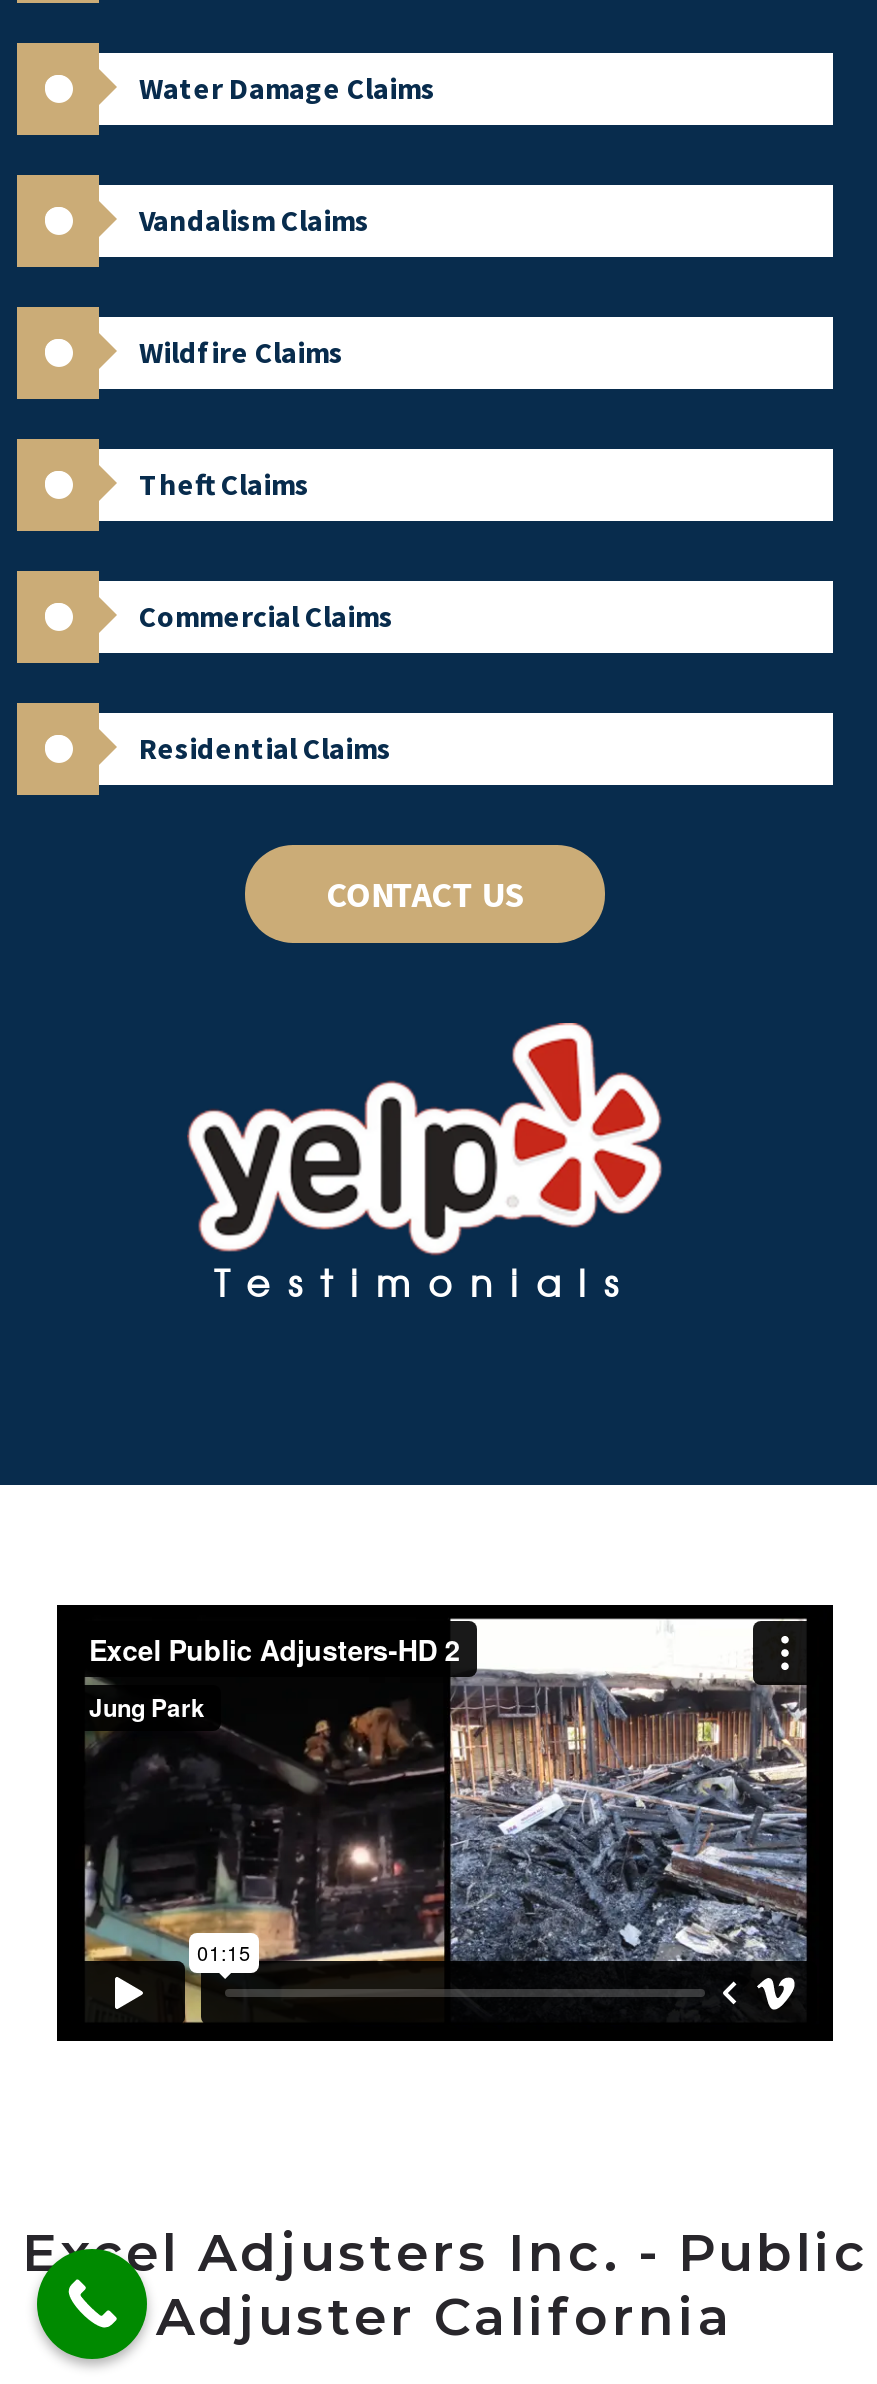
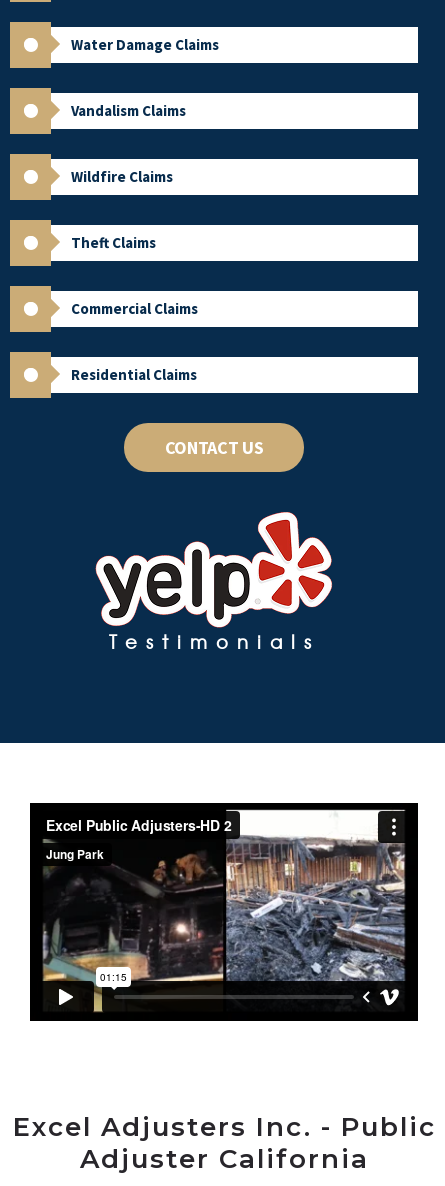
[33,2289,149,2367] [image] -> none

